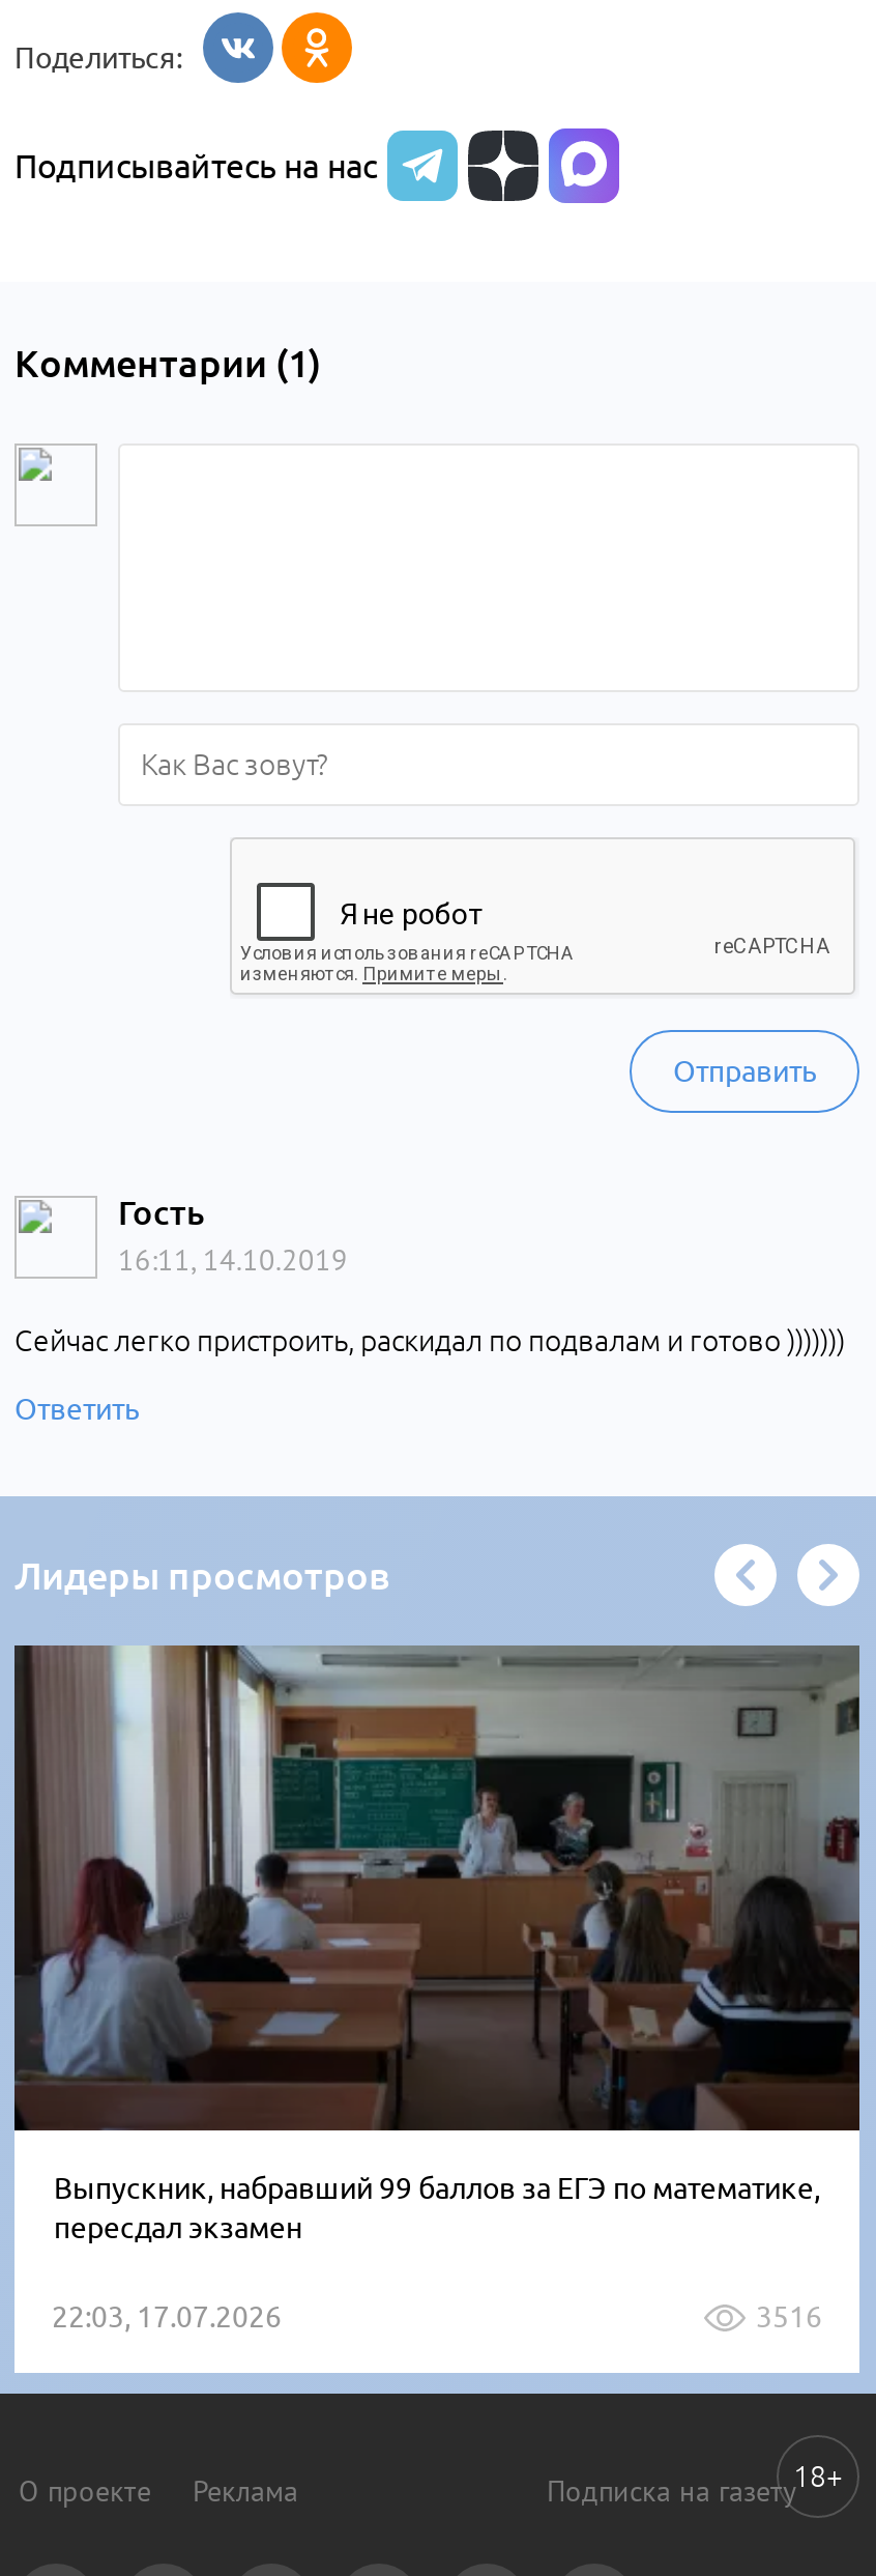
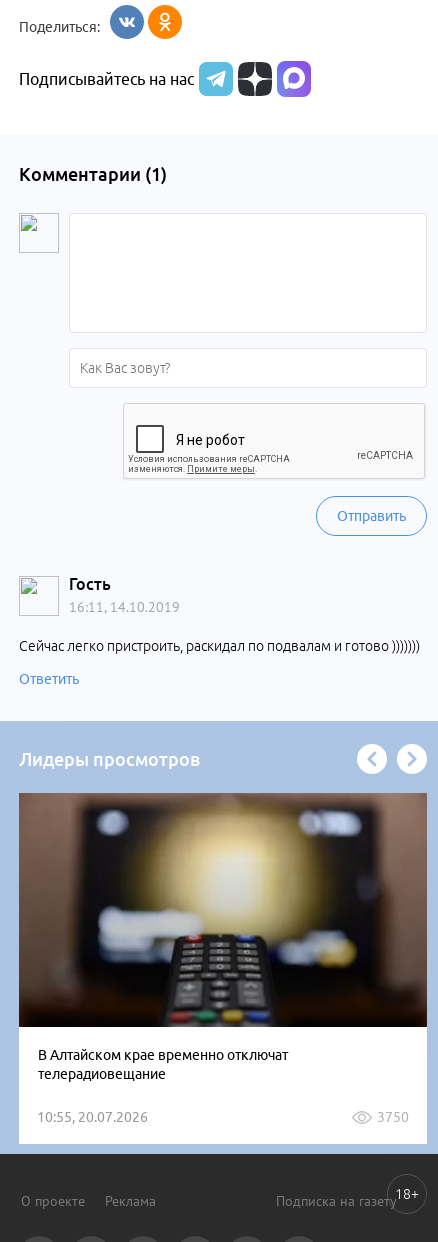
[14,1645,859,2245] [image] | Выпускник, набравший 99 баллов за ЕГЭ по математике, | пересдал экзамен -> [19,792,427,1082] [image] | В Алтайском крае временно отключат | телерадиовещание
[52,2301,822,2334] 22:03, 17.07.2026 | 3516 -> [37,1109,409,1125] 10:55, 20.07.2026 | 3750

